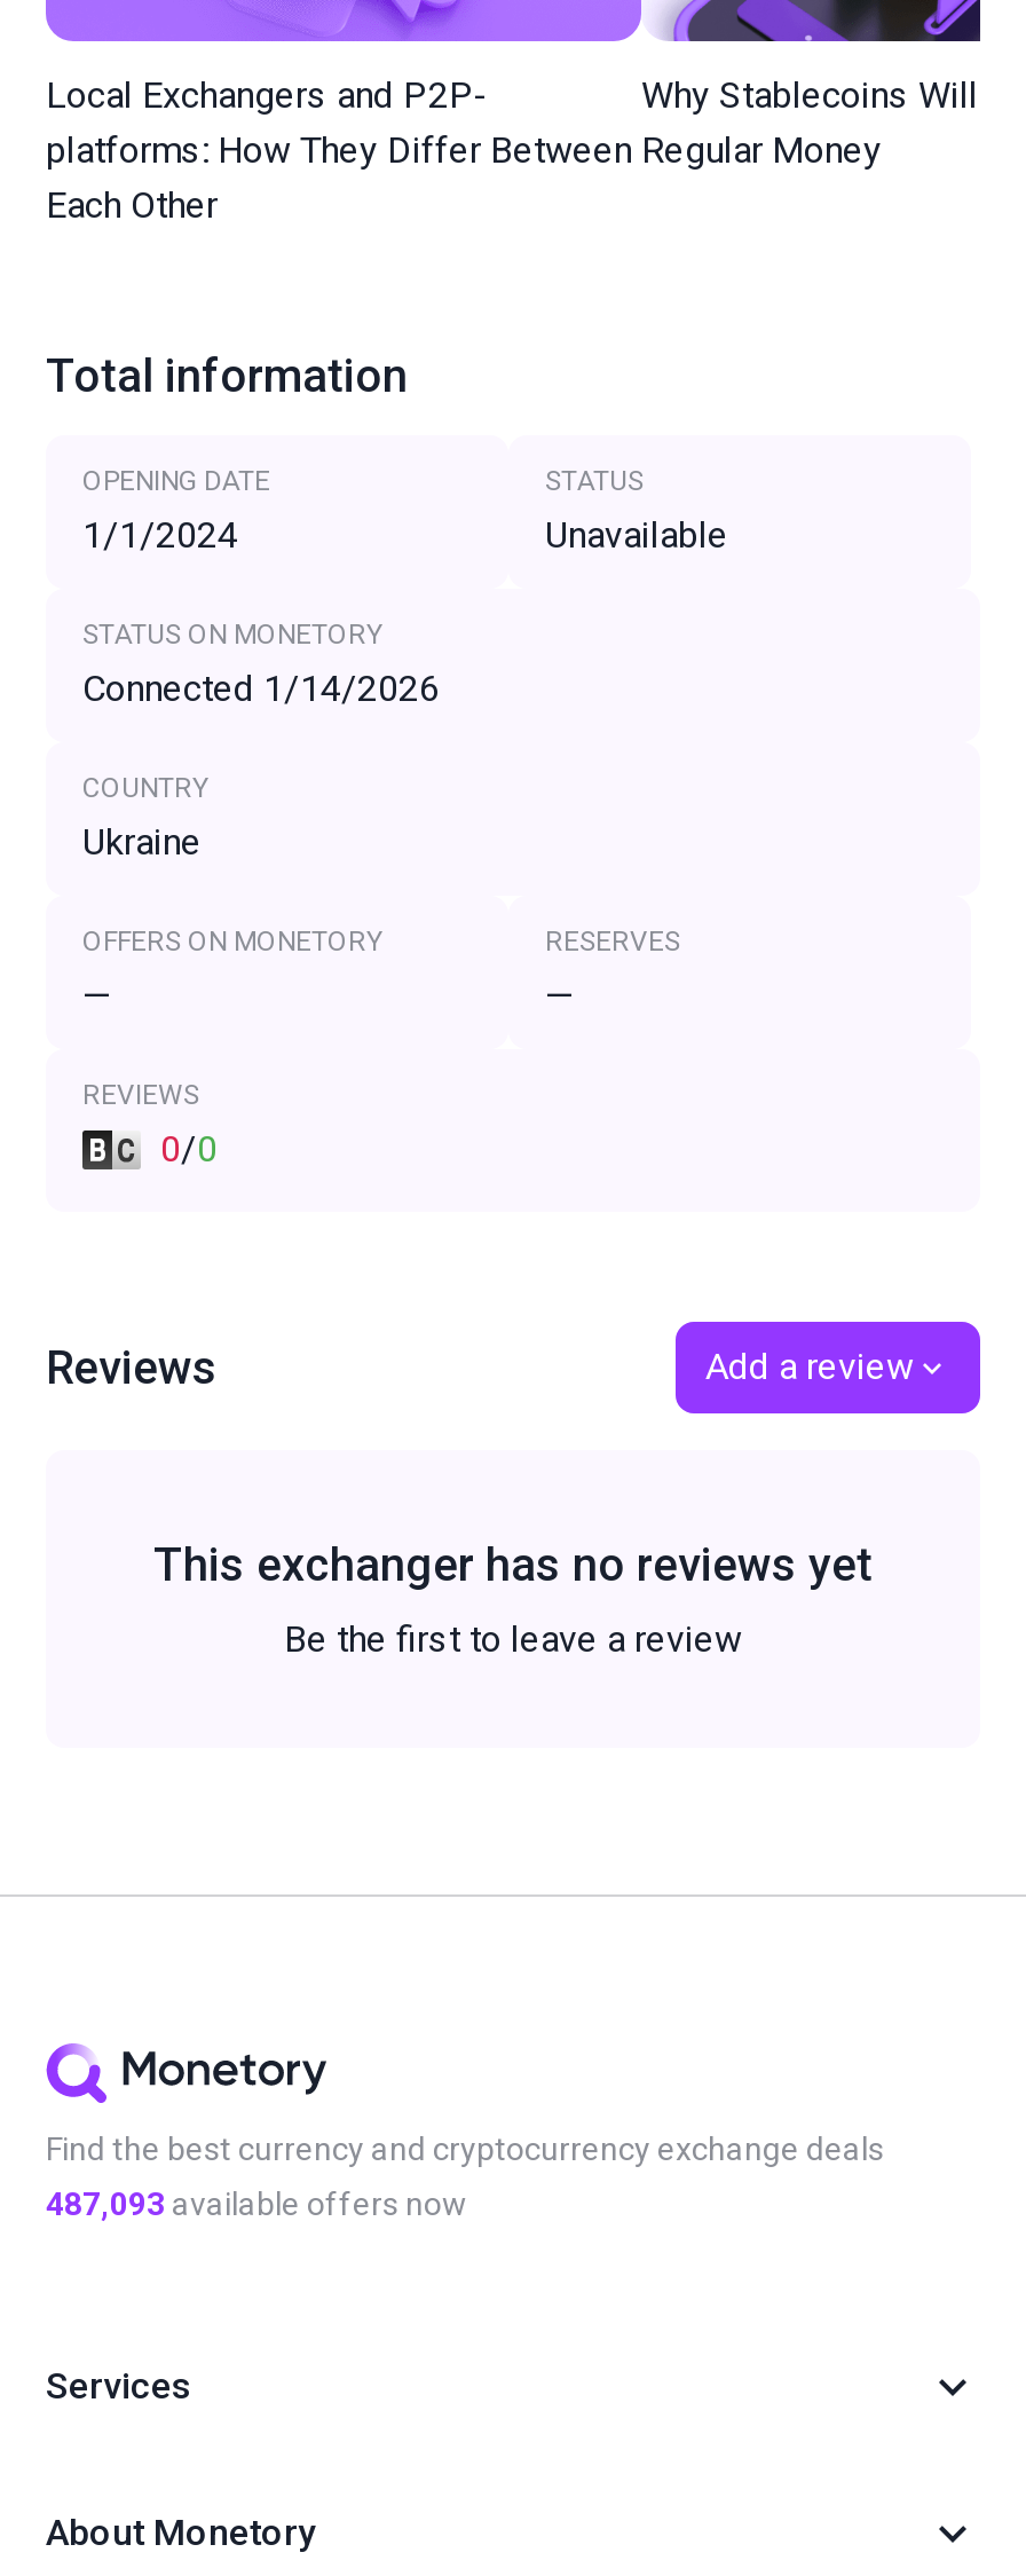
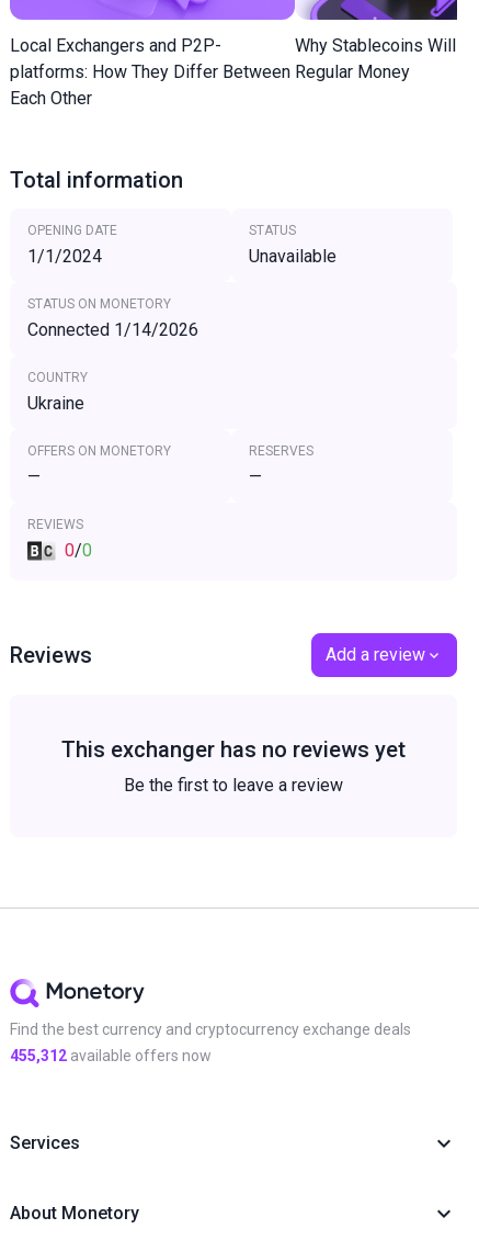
[46,2185,467,2222] 487,093 available offers now -> [10,1047,212,1064] 455,312 available offers now

